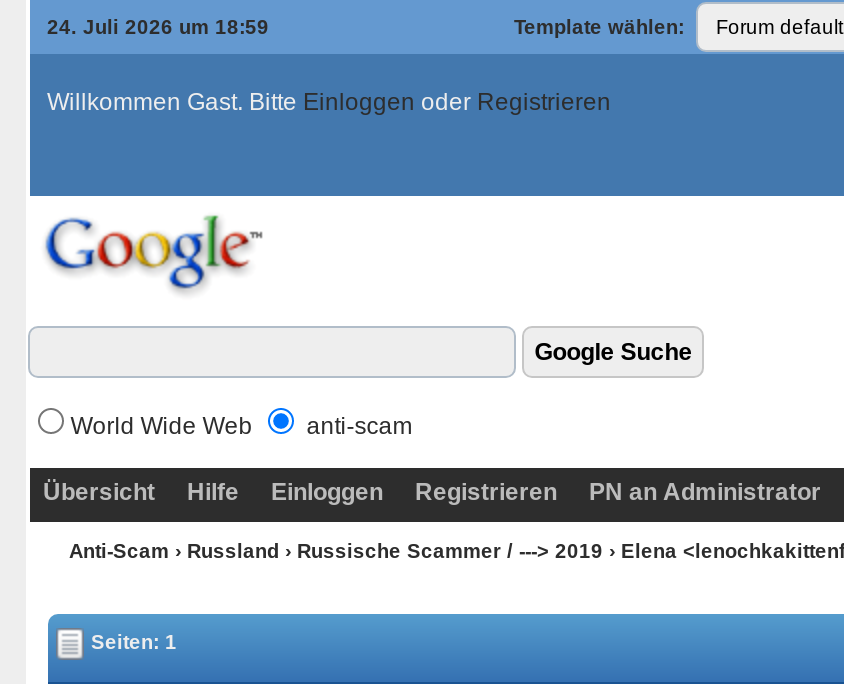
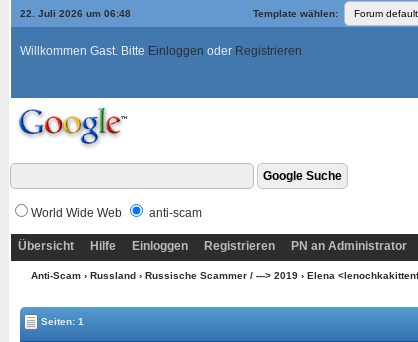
[47,16,269,38] 24. Juli 2026 um 18:59 -> [19,8,130,19] 22. Juli 2026 um 06:48

